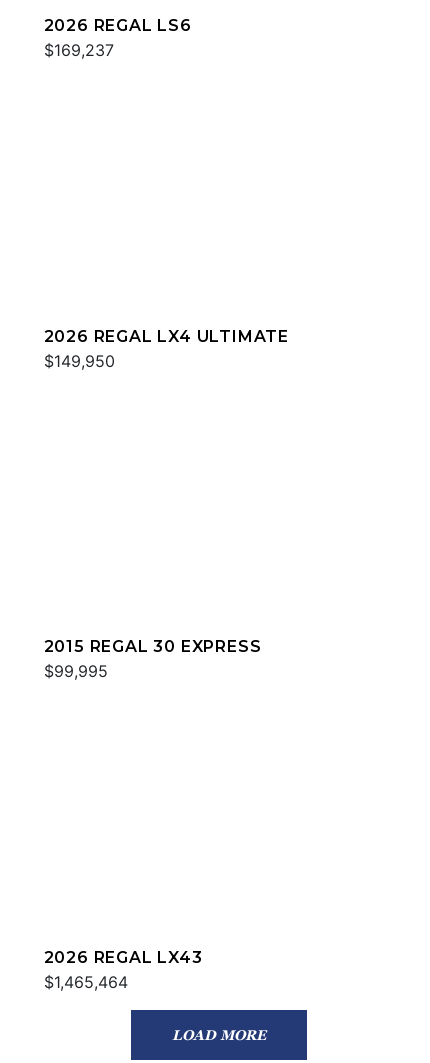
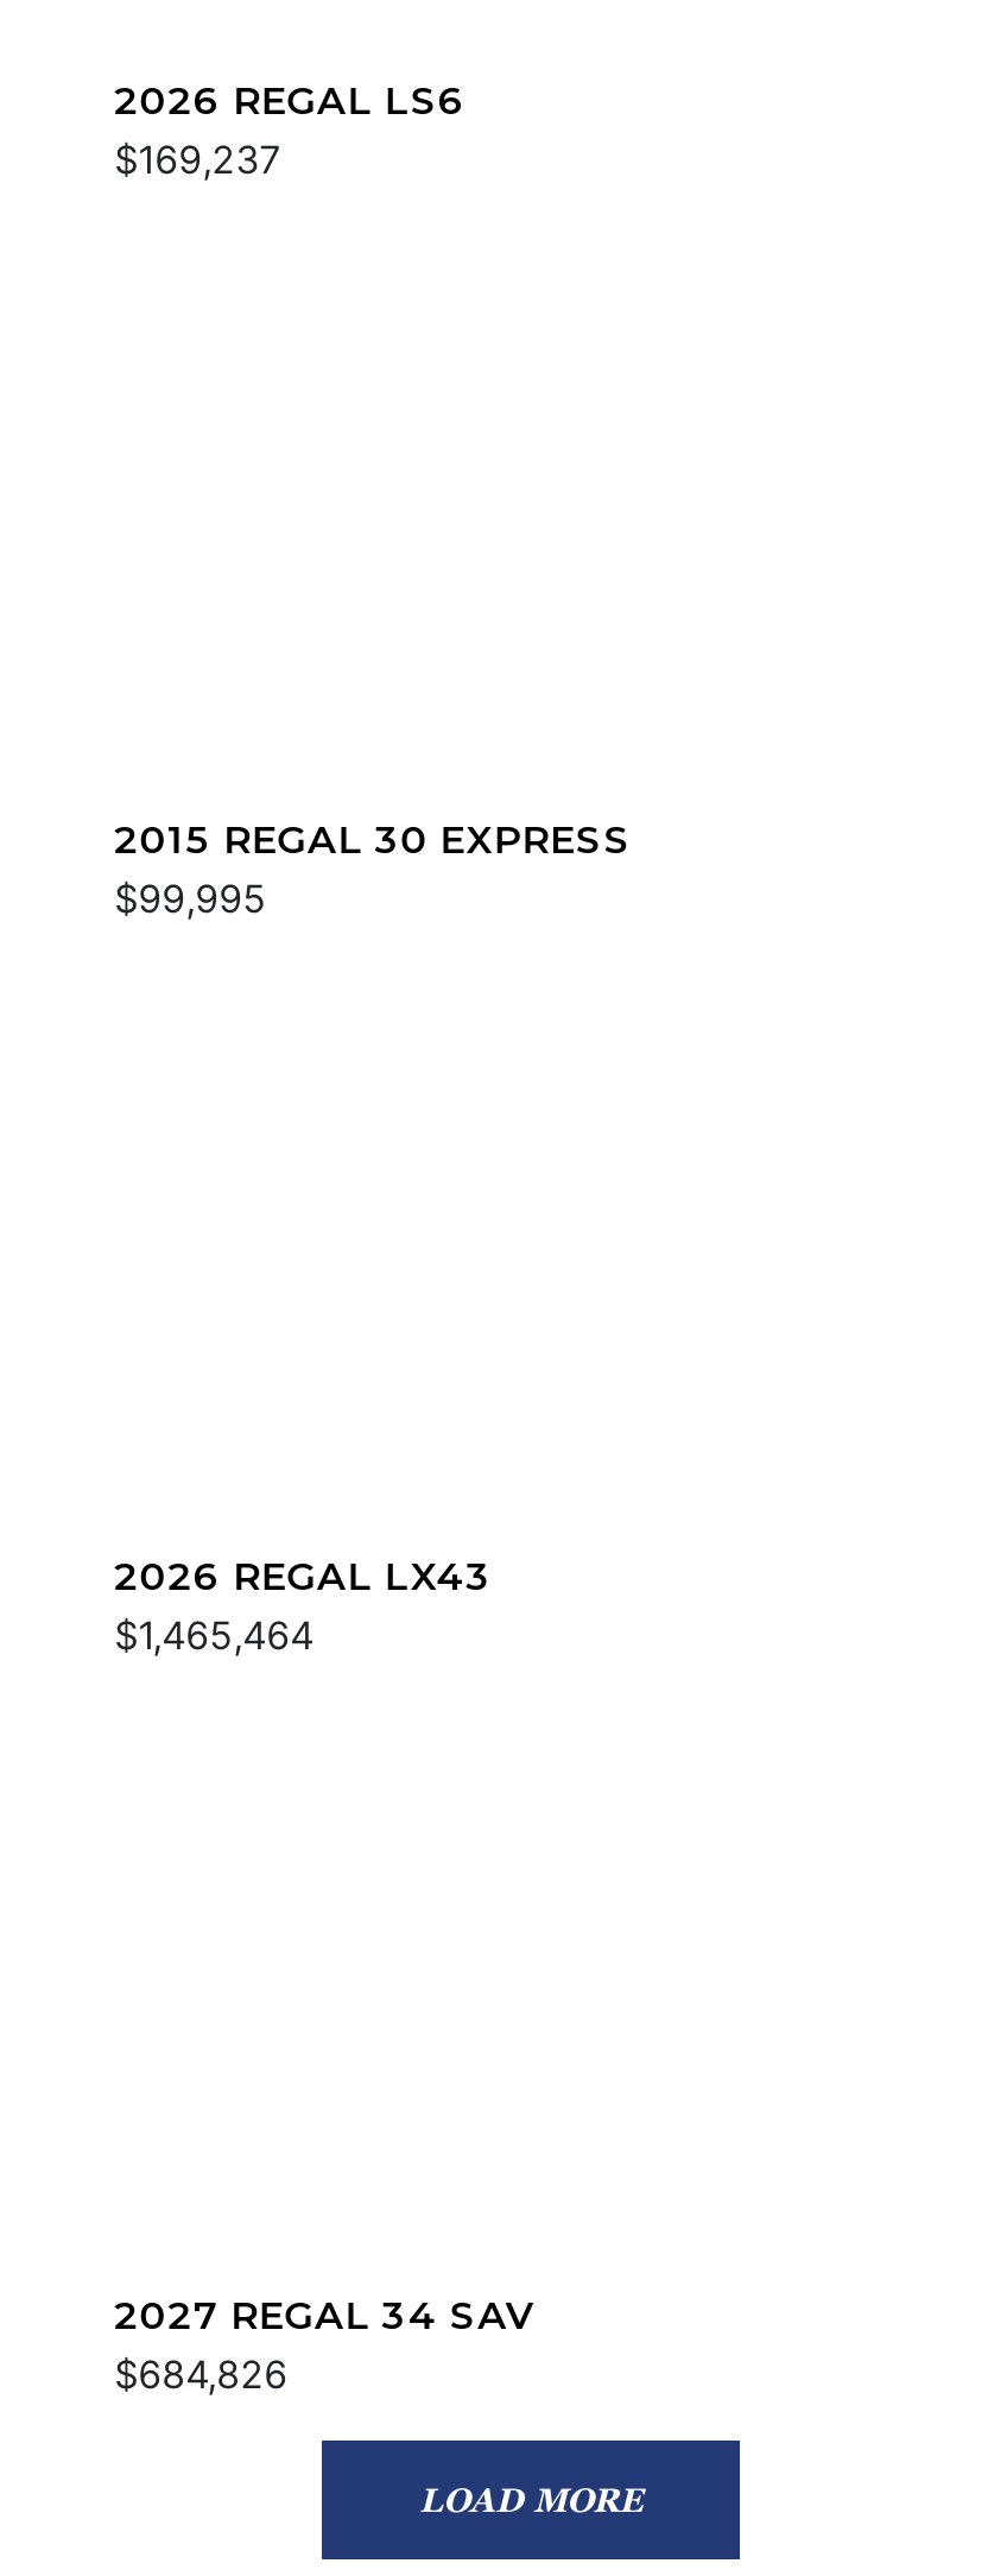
[44,327,289,371] 2026 REGAL LX4 ULTIMATE | $149,950 -> none
moved [44,637,261,992] -> [114,817,632,1660]: 2015 REGAL 30 EXPRESS | $99,995 | 2026 REGAL LX43 | $1,465,464
none -> [114,2293,536,2398] 2027 REGAL 34 SAV | $684,826

